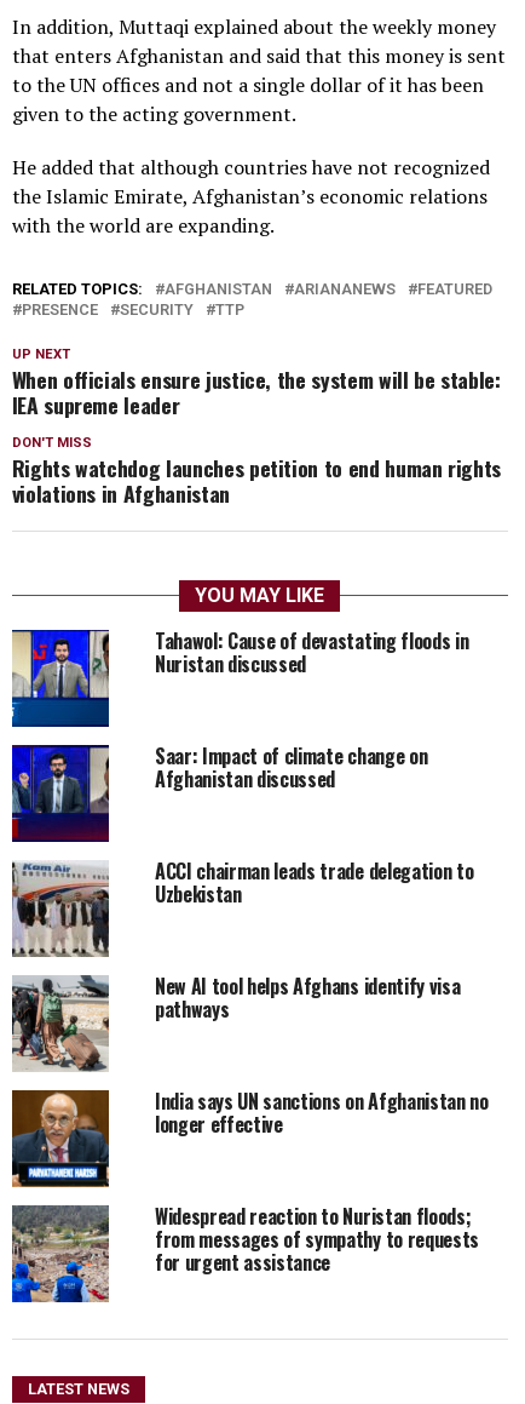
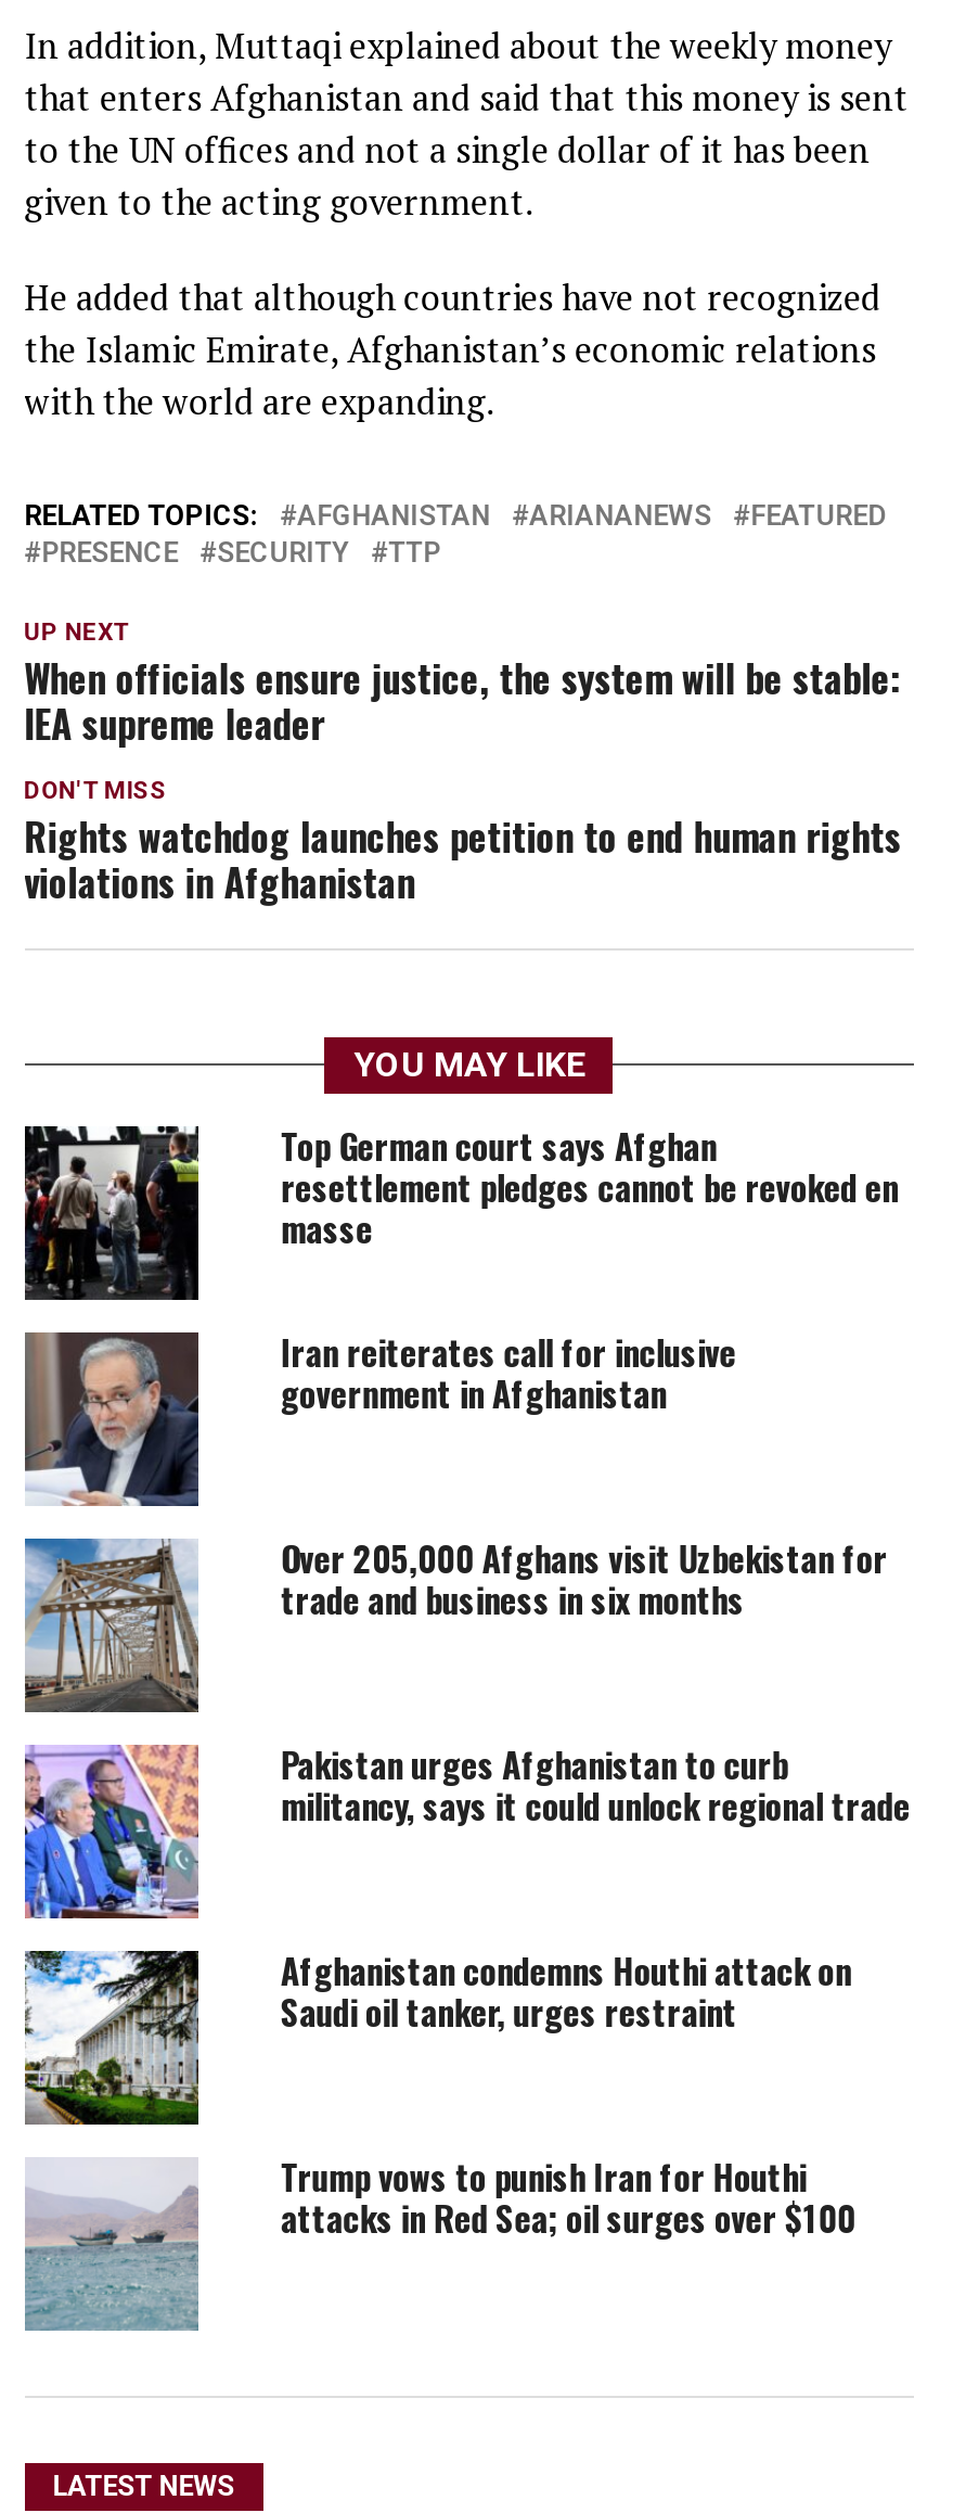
[11,626,469,727] [image] | Tahawol: Cause of devastating floods in | Nuristan discussed -> [23,1119,898,1302] [image] | Top German court says Afghan | resettlement pledges cannot be revoked en | masse
[11,741,427,843] [image] | Saar: Impact of climate change on | Afghanistan discussed -> [23,1326,736,1508] [image] | Iran reiterates call for inclusive | government in Afghanistan
[11,856,473,957] [image] | ACCI chairman leads trade delegation to | Uzbekistan -> [25,1532,888,1712] [image] | Over 205,000 Afghans visit Uzbekistan for | trade and business in six months
[11,971,460,1072] [image] | New AI tool helps Afghans identify visa | pathways -> [23,1738,910,1921] [image] | Pakistan urges Afghanistan to curb | militancy, says it could unlock regional trade
[11,1086,488,1188] [image] | India says UN sanctions on Afghanistan no | longer effective -> [23,1944,851,2127] [image] | Afghanistan condemns Houthi attack on | Saudi oil tanker, urges restraint
[11,1201,479,1303] [image] | Widespread reaction to Nuristan floods; | from messages of sympathy to requests | for urgent assistance -> [25,2150,856,2331] [image] | Trump vows to punish Iran for Houthi | attacks in Red Sea; oil surges over $100

